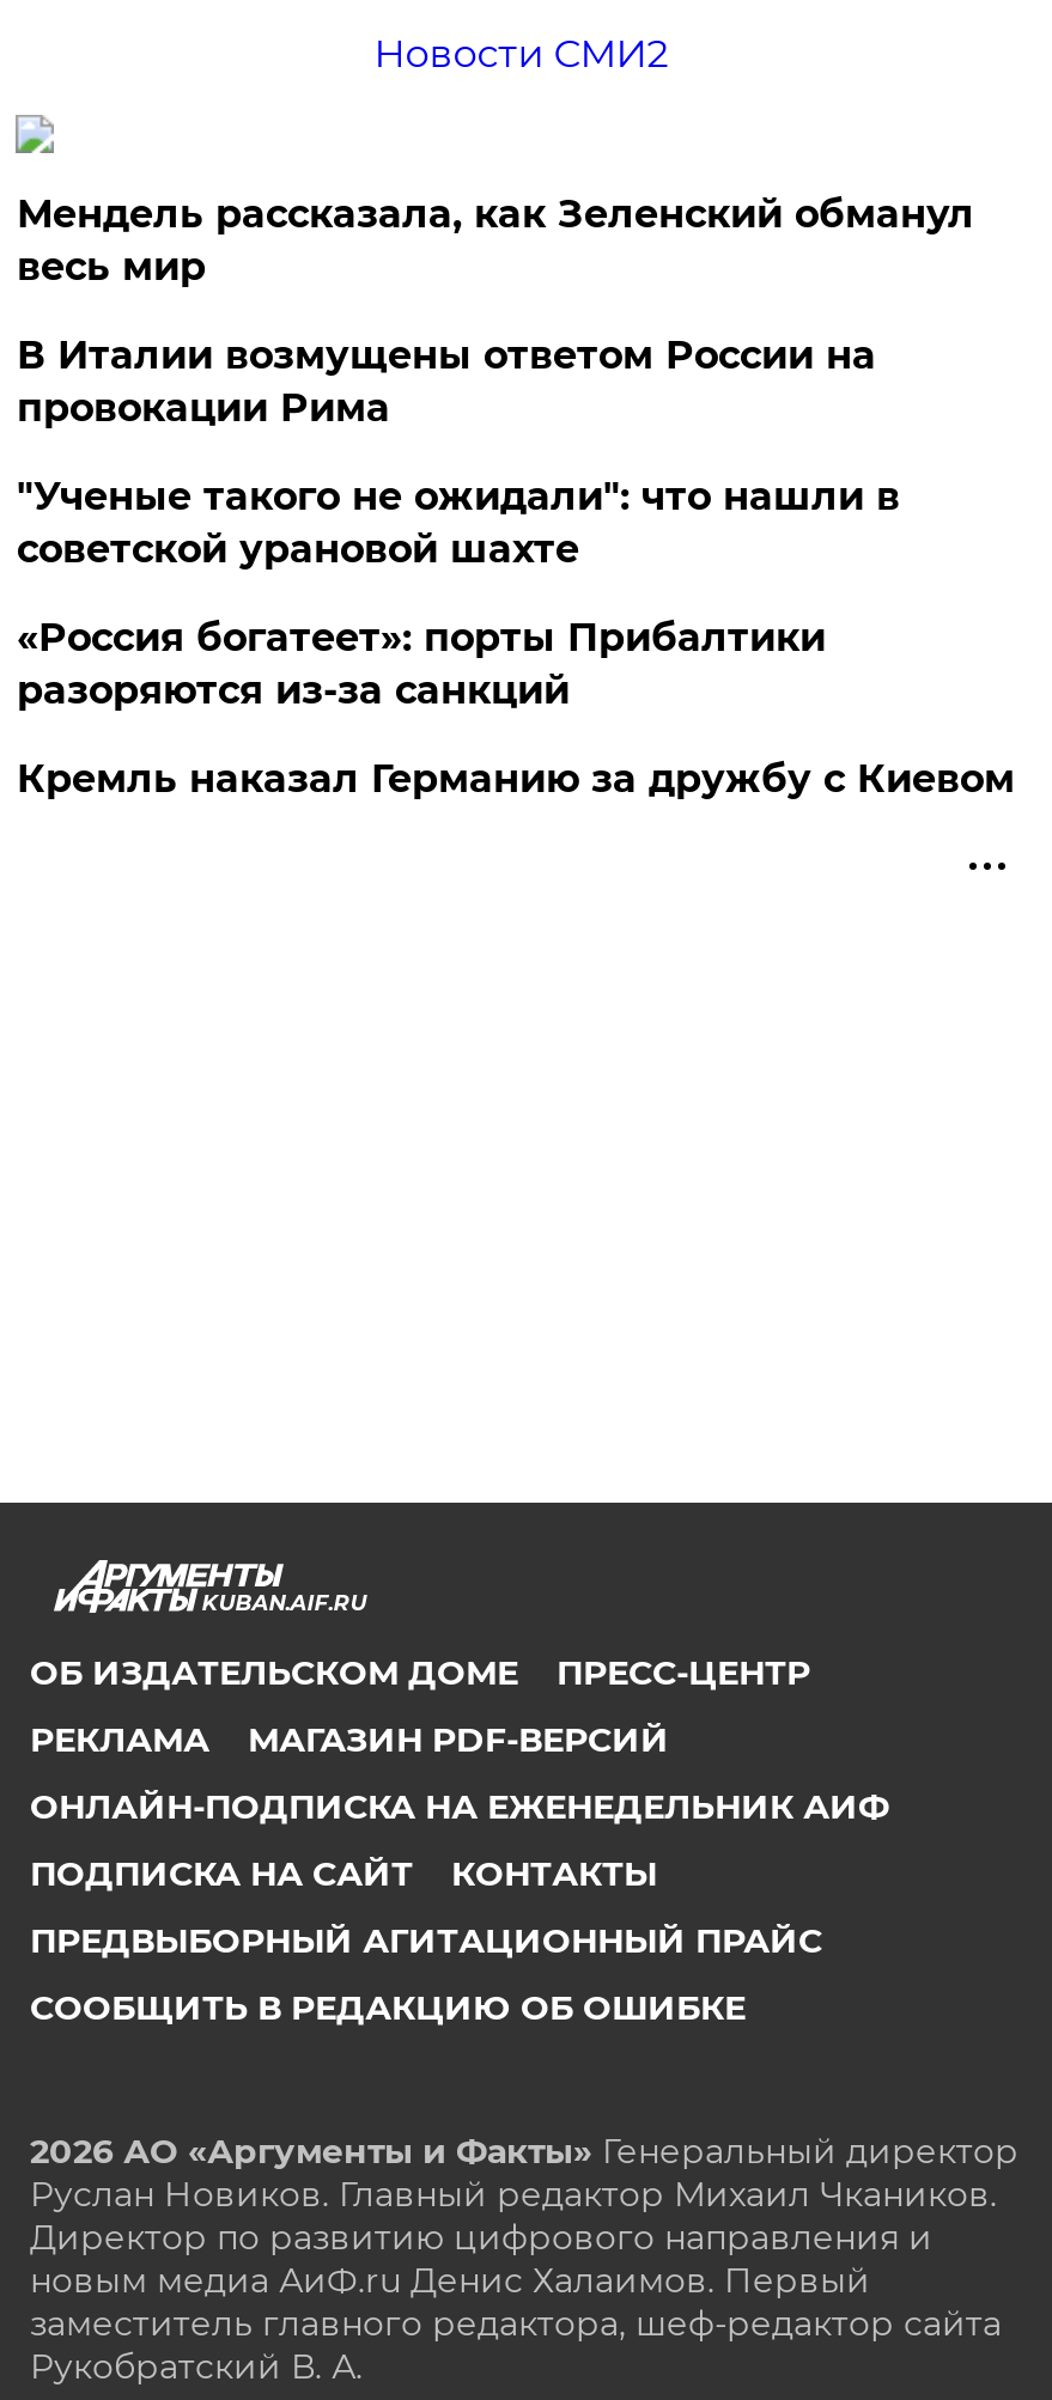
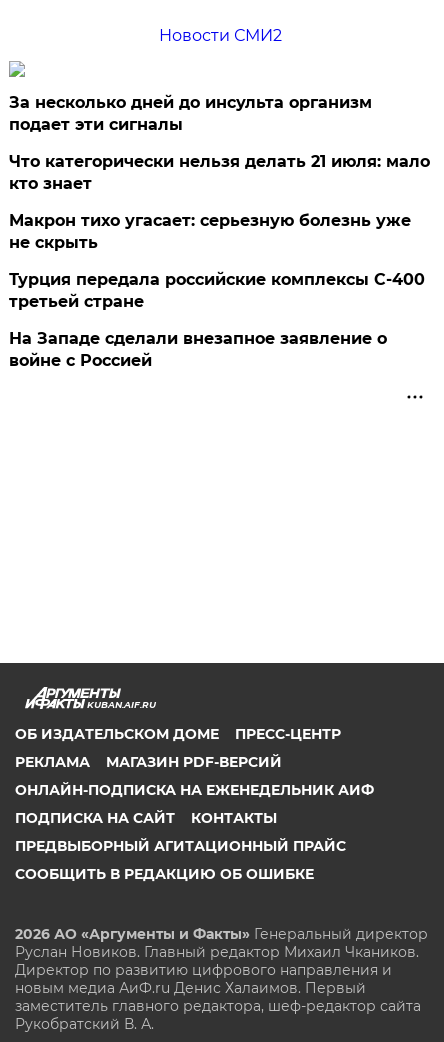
[17,191,974,290] Мендель рассказала, как Зеленский обманул | весь мир -> [9,93,372,134] За несколько дней до инсульта организм | подает эти сигналы
[17,333,876,431] В Италии возмущены ответом России на | провокации Рима -> [9,152,430,193] Что категорически нельзя делать 21 июля: мало | кто знает
[17,474,900,572] "Ученые такого не ожидали": что нашли в | советской урановой шахте -> [9,211,411,252] Макрон тихо угасает: серьезную болезнь уже | не скрыть
[17,615,826,713] «Россия богатеет»: порты Прибалтики | разоряются из-за санкций -> [9,270,425,311] Турция передала российские комплексы С-400 | третьей стране
[17,756,1015,802] Кремль наказал Германию за дружбу с Киевом -> [9,329,387,370] На Западе сделали внезапное заявление о | войне с Россией

